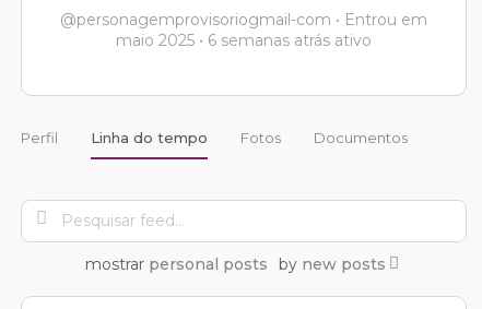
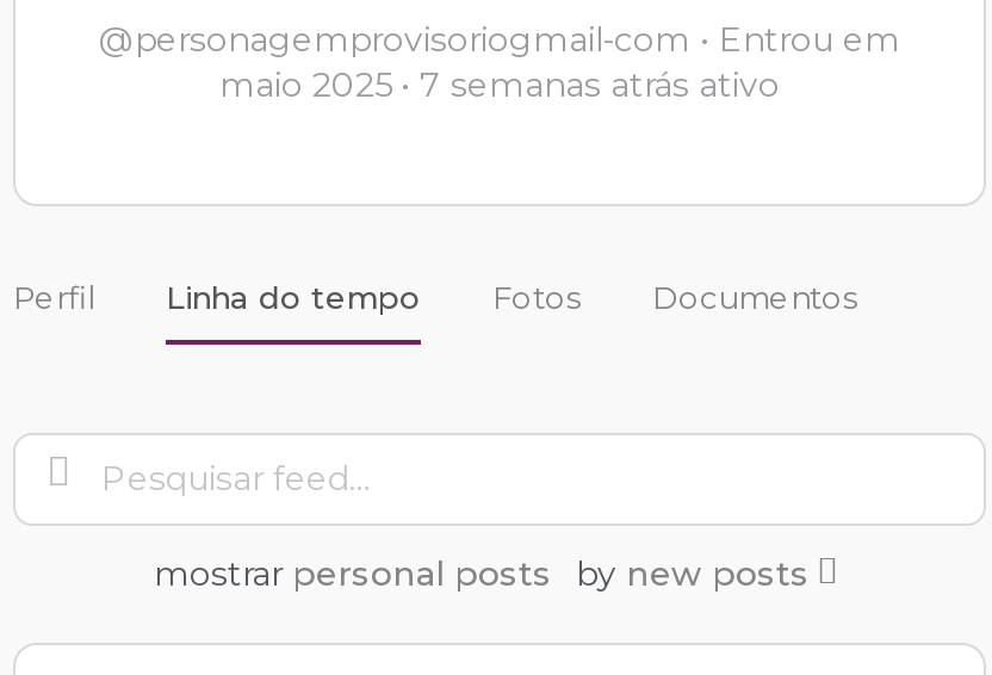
[116,31,372,50] maio 2025 • 6 semanas atrás ativo -> [219,63,780,106] maio 2025 • 7 semanas atrás ativo

